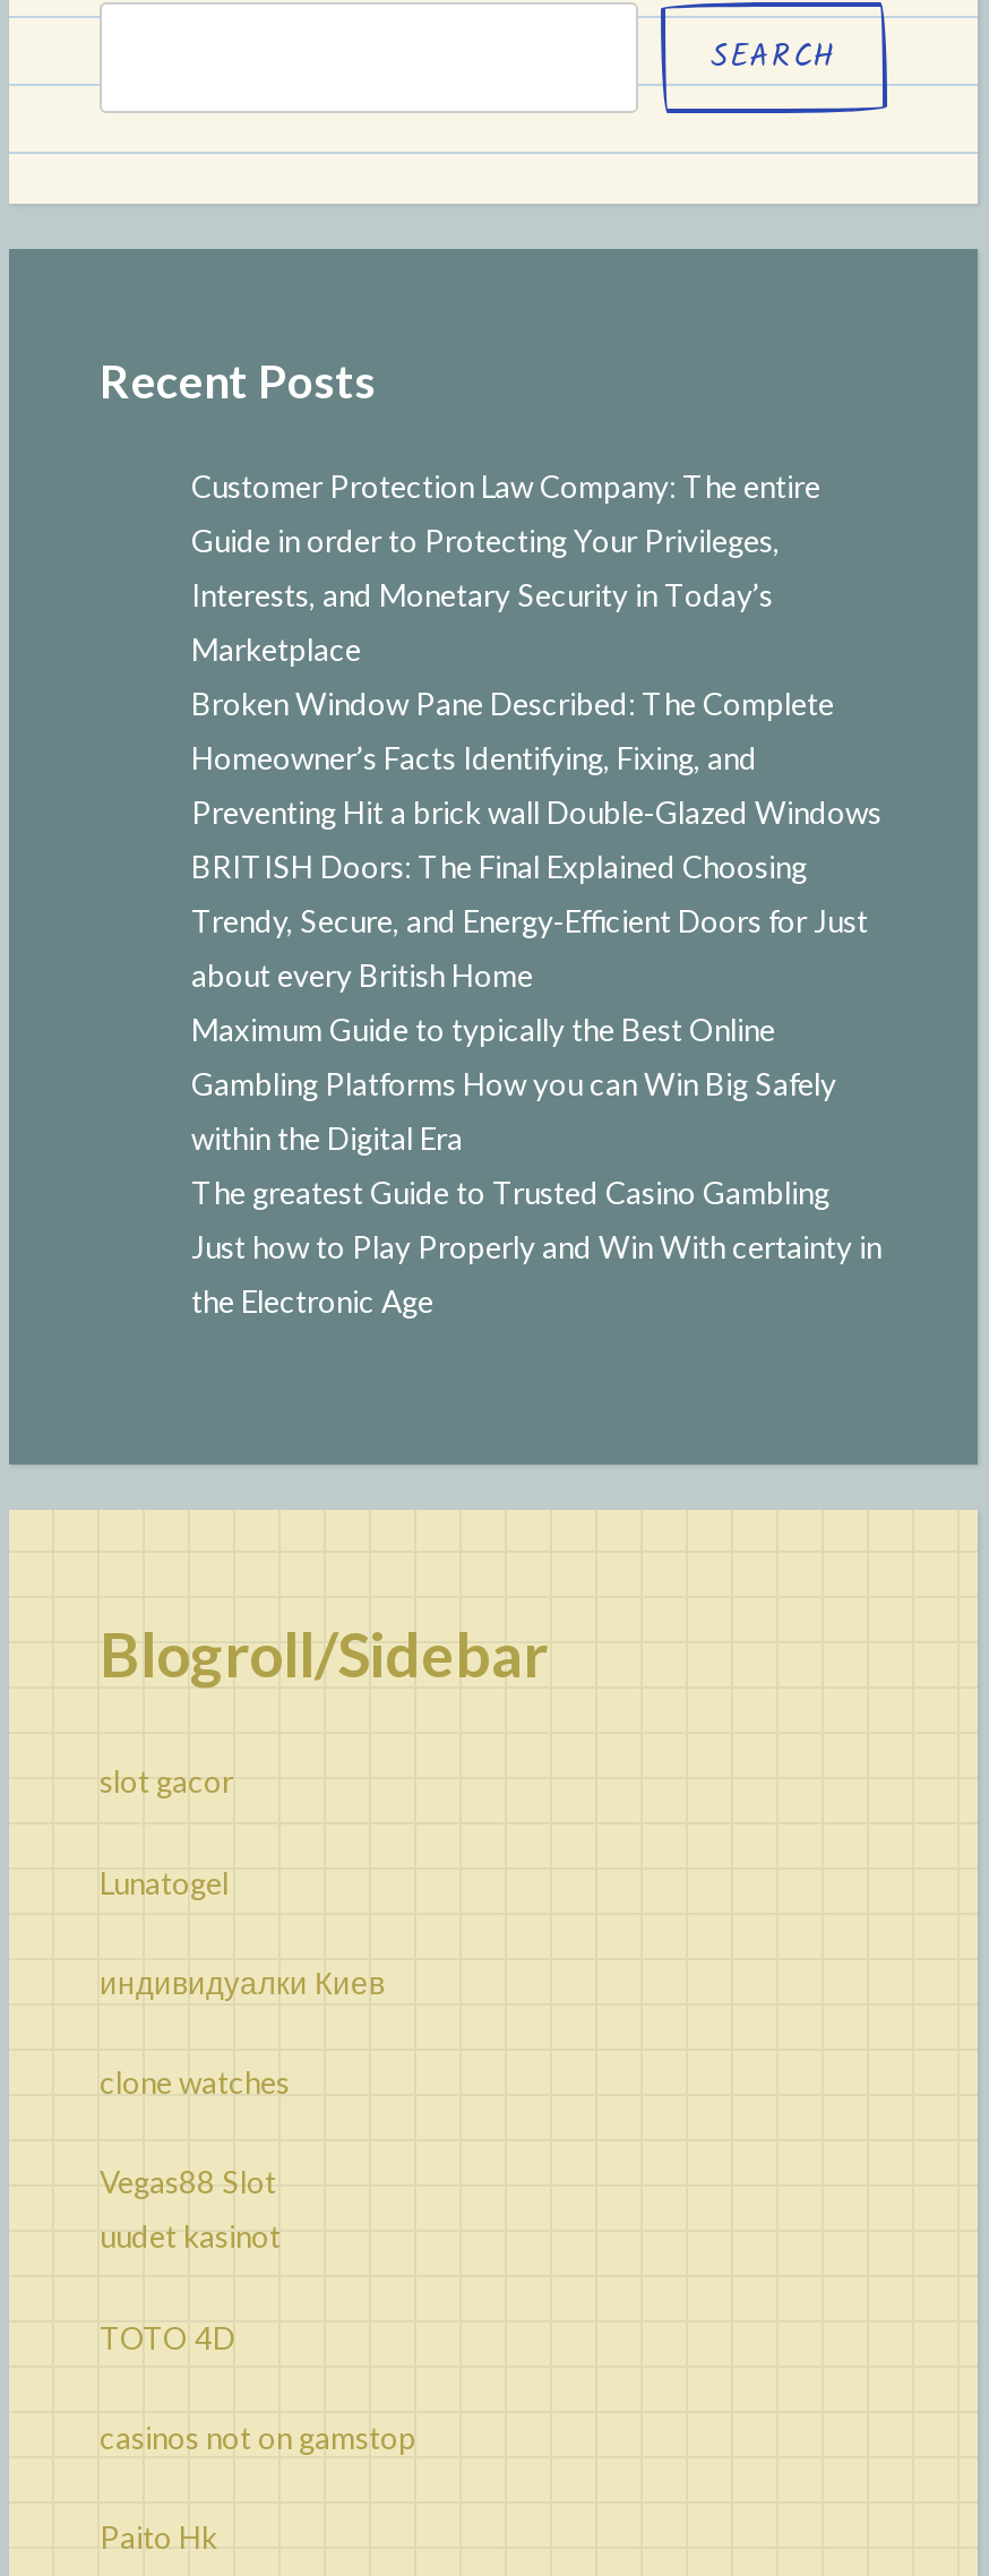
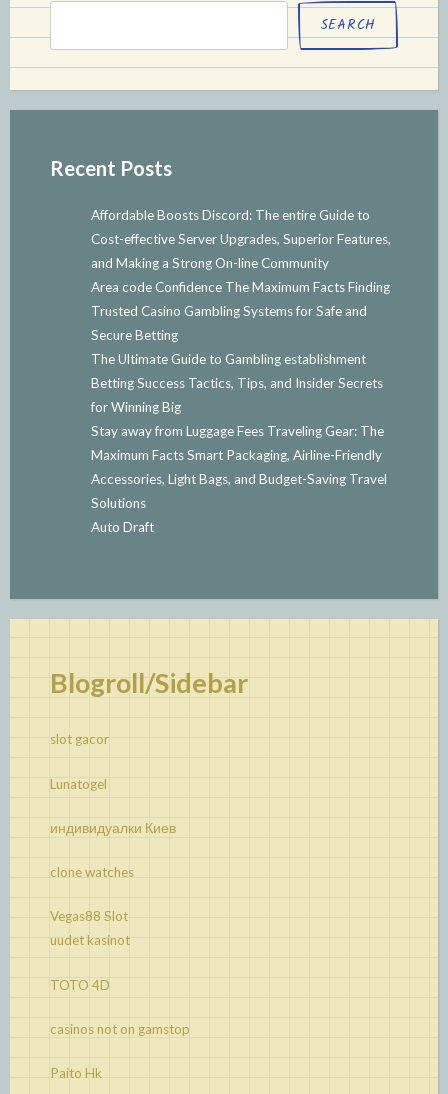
[191,467,881,1319] Customer Protection Law Company: The entire | Guide in order to Protecting Your Privileges, | Interests, and Monetary Security in Today’s | Marketplace | Broken Window Pane Described: The Complete | Homeowner’s Facts Identifying, Fixing, and | Preventing Hit a brick wall Double-Glazed Windows | BRITISH Doors: The Final Explained Choosing | Trendy, Secure, and Energy-Efficient Doors for Just | about every British Home | Maximum Guide to typically the Best Online | Gambling Platforms How you can Win Big Safely | within the Digital Era | The greatest Guide to Trusted Casino Gambling | Just how to Play Properly and Win With certainty in | the Electronic Age -> [90,206,390,534] Affordable Boosts Discord: The entire Guide to | Cost-effective Server Upgrades, Superior Features, | and Making a Strong On-line Community | Area code Confidence The Maximum Facts Finding | Trusted Casino Gambling Systems for Safe and | Secure Betting | The Ultimate Guide to Gambling establishment | Betting Success Tactics, Tips, and Insider Secrets | for Winning Big | Stay away from Luggage Fees Traveling Gear: The | Maximum Facts Smart Packaging, Airline-Friendly | Accessories, Light Bags, and Budget-Saving Travel | Solutions | Auto Draft

